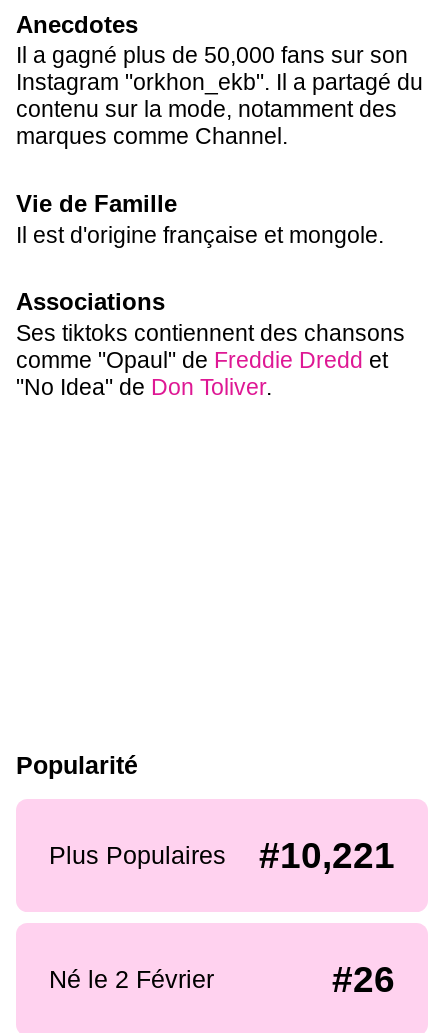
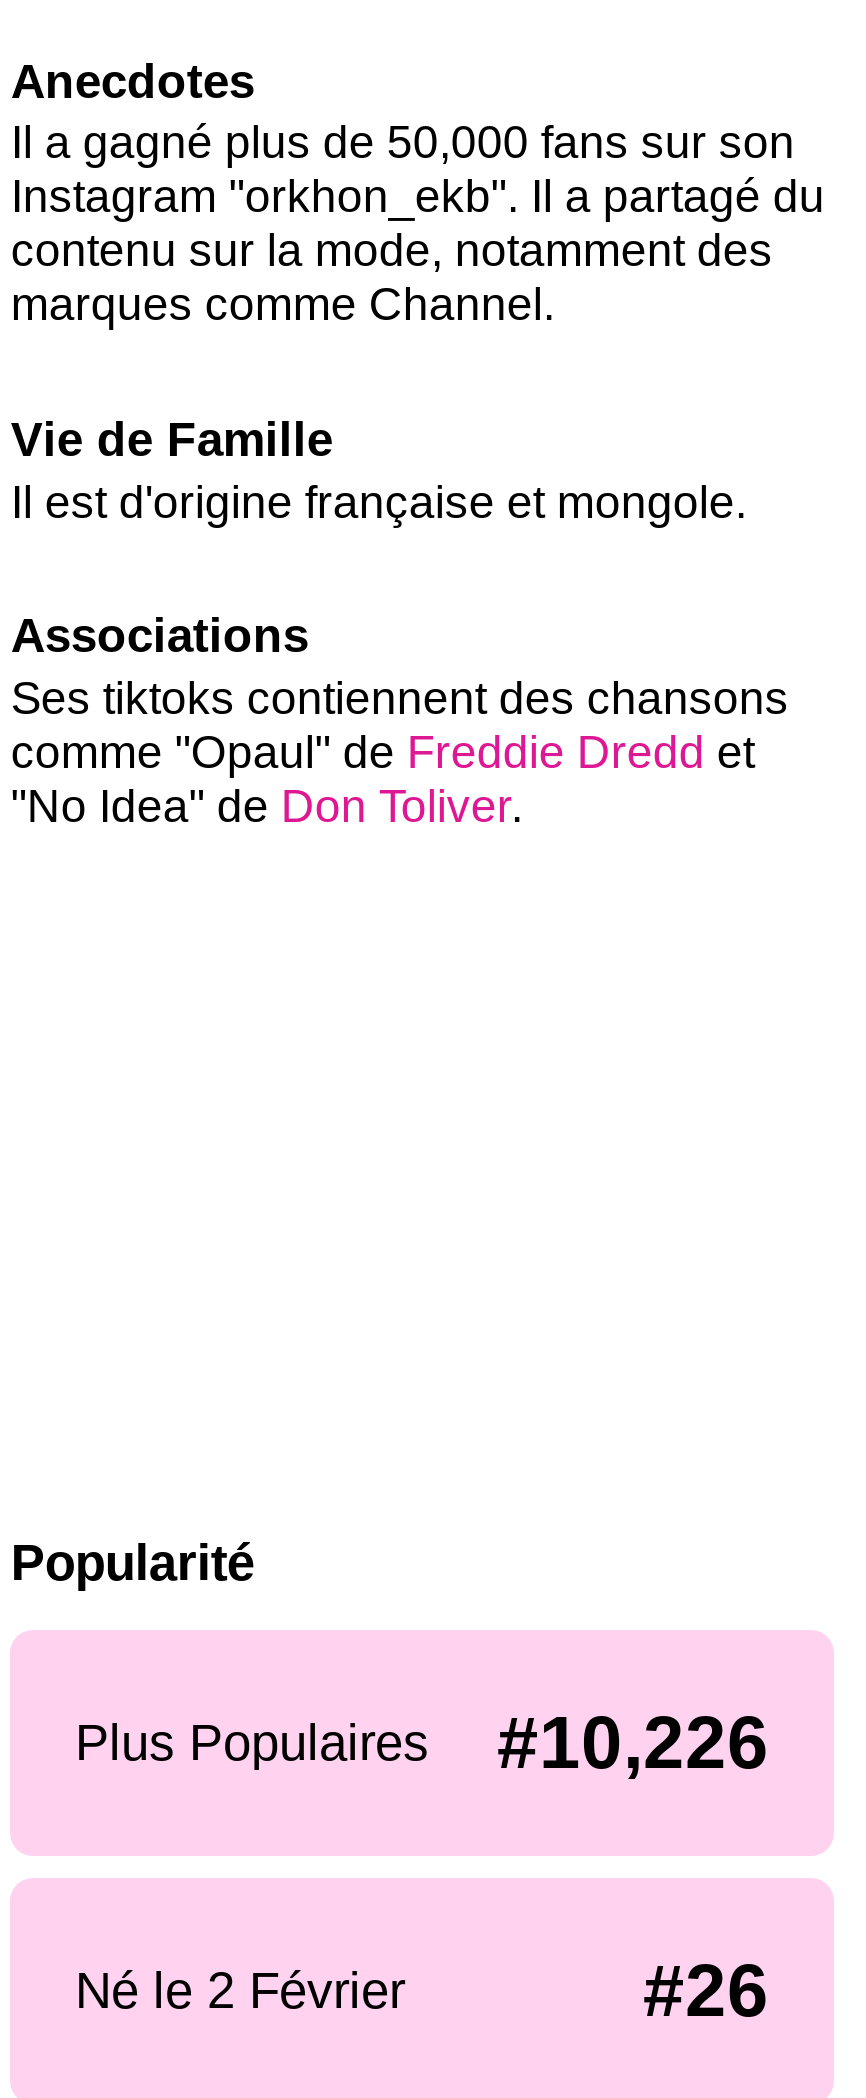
[48,835,395,876] Plus Populaires #10,221 -> [75,1702,769,1784] Plus Populaires #10,226

